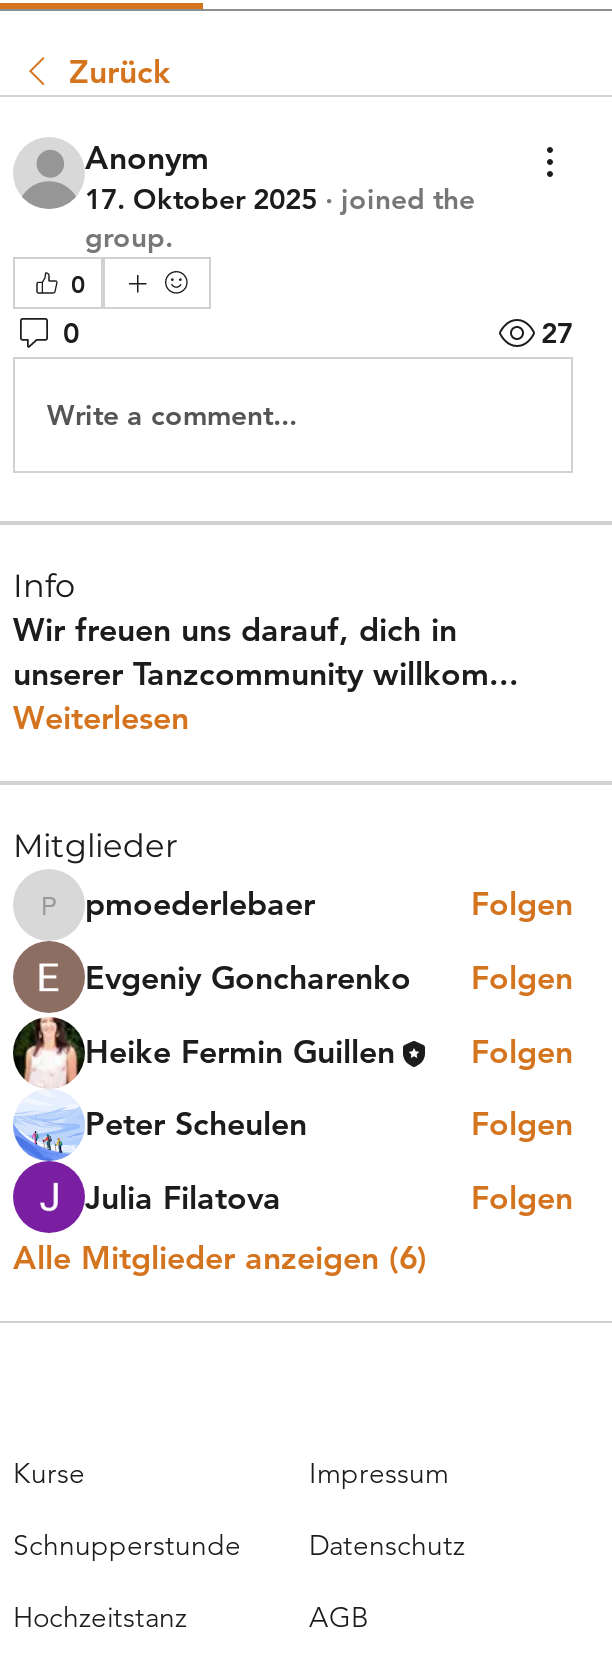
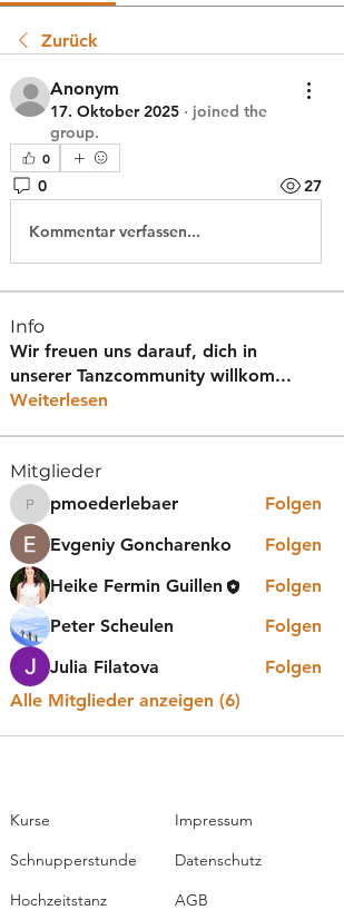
[47,396,297,432] Write a comment... -> [29,221,200,241] Kommentar verfassen...

